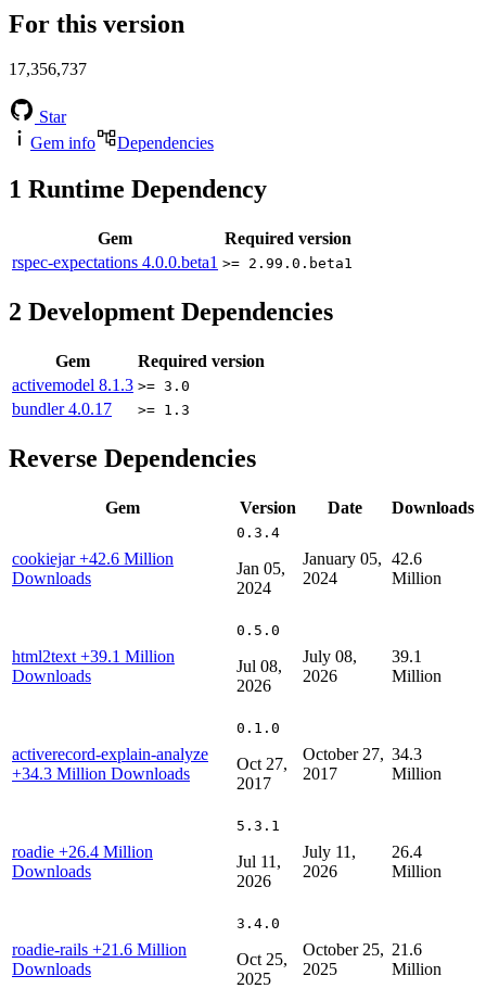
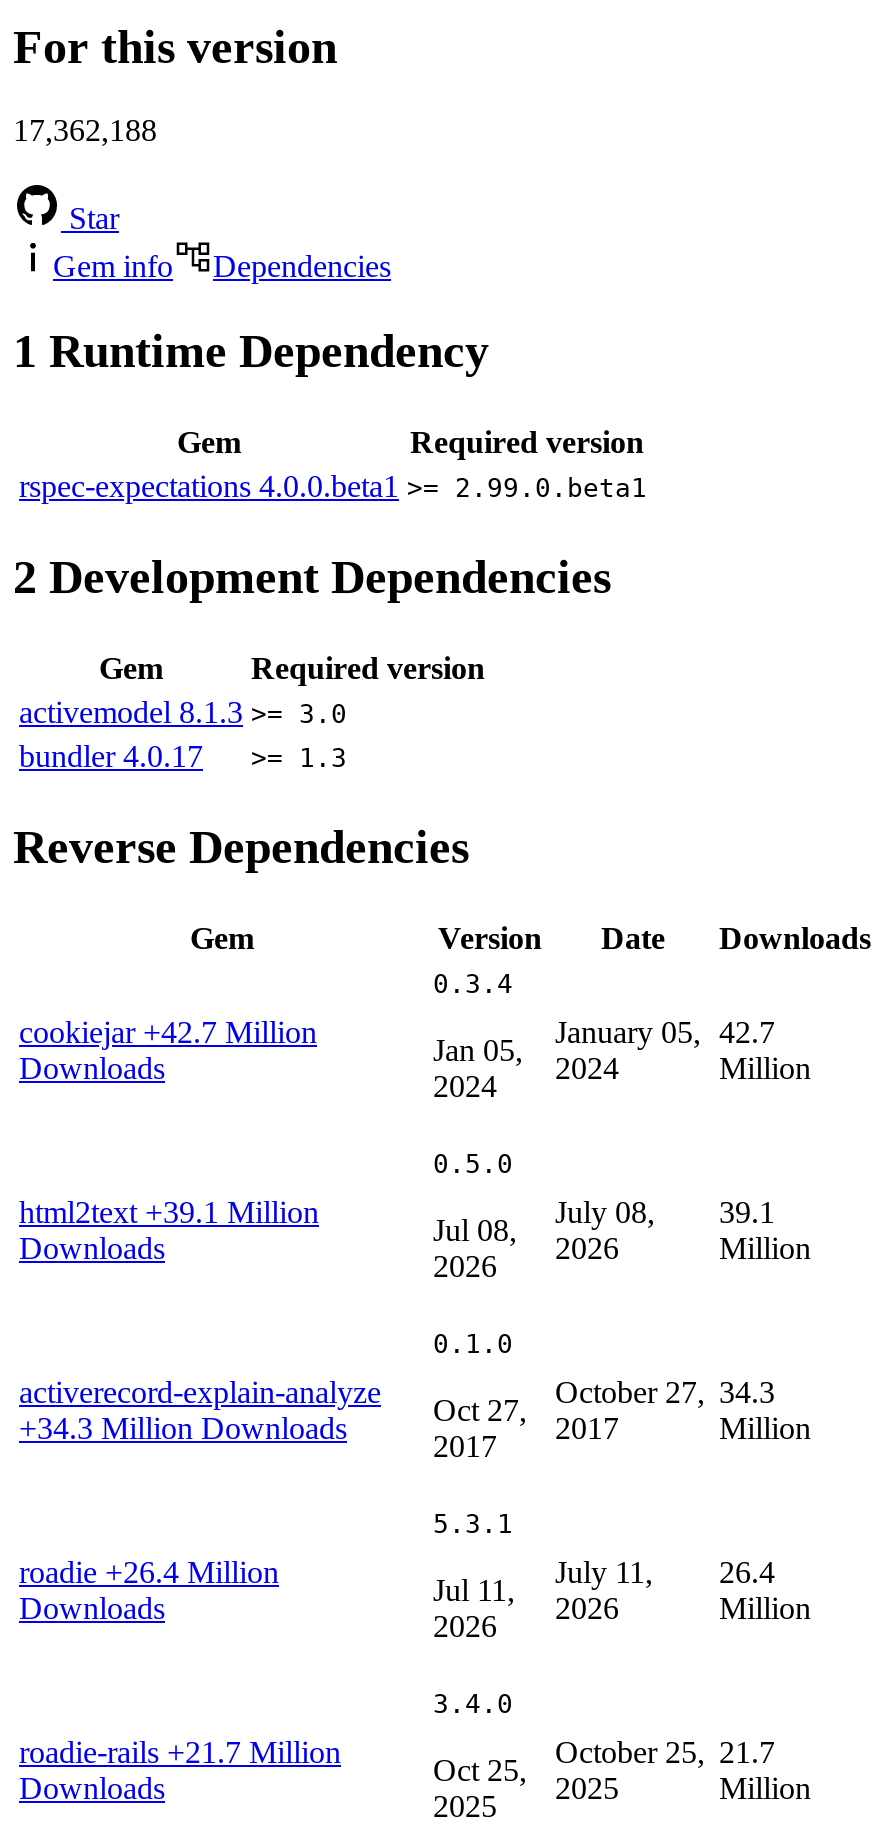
[9,60,87,79] 17,356,737 -> [13,114,157,148] 17,362,188
[12,549,174,568] cookiejar +42.6 Million -> [19,1015,317,1049] cookiejar +42.7 Million
[303,549,422,568] January 05, 42.6 -> [555,1015,775,1049] January 05, 42.7
[12,940,187,959] roadie-rails +21.6 Million -> [19,1735,341,1769] roadie-rails +21.7 Million
[303,940,422,959] October 25, 21.6 -> [555,1735,775,1769] October 25, 21.7

